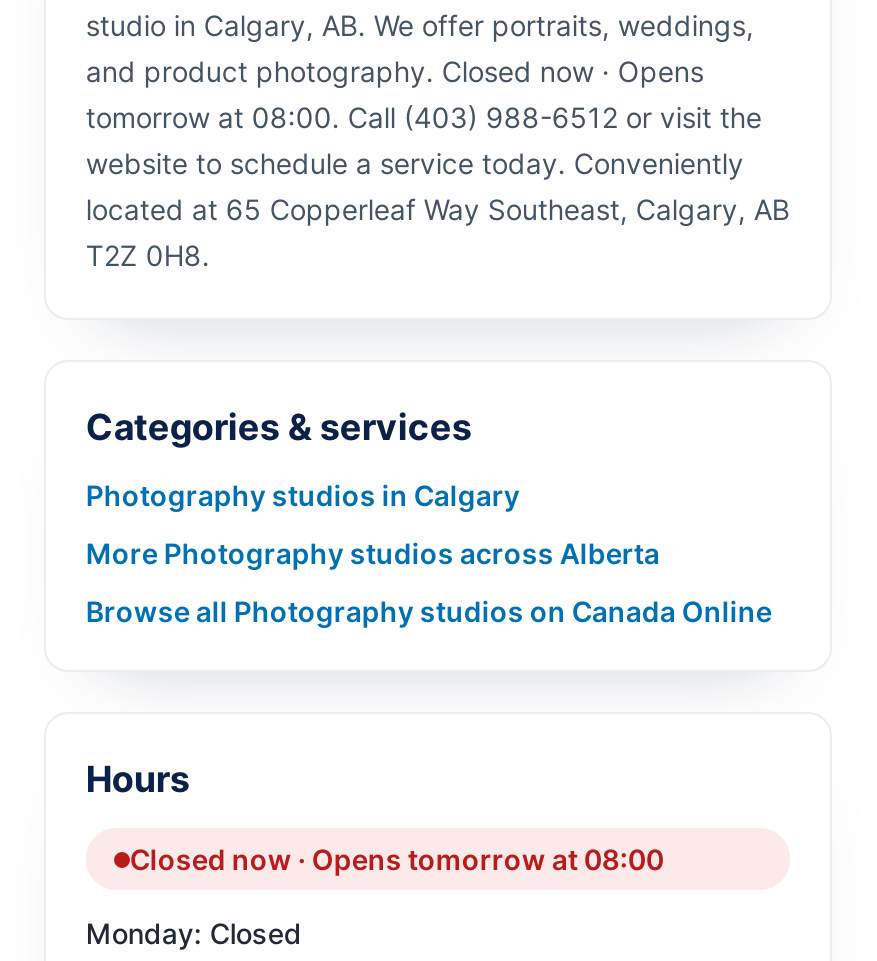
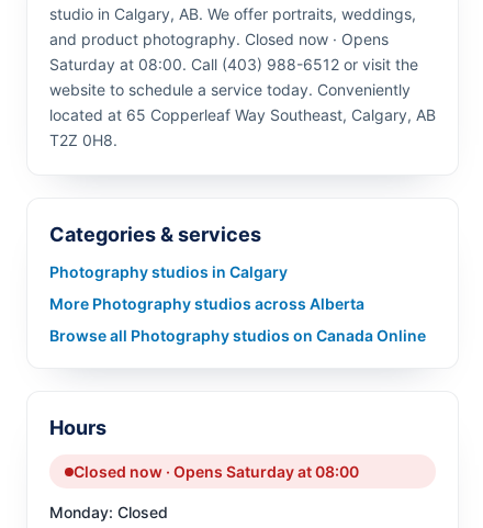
[86,101,762,135] tomorrow at 08:00. Call (403) 988-6512 or visit the -> [49,55,418,74] Saturday at 08:00. Call (403) 988-6512 or visit the
[130,843,664,877] Closed now · Opens tomorrow at 08:00 -> [73,463,359,481] Closed now · Opens Saturday at 08:00

